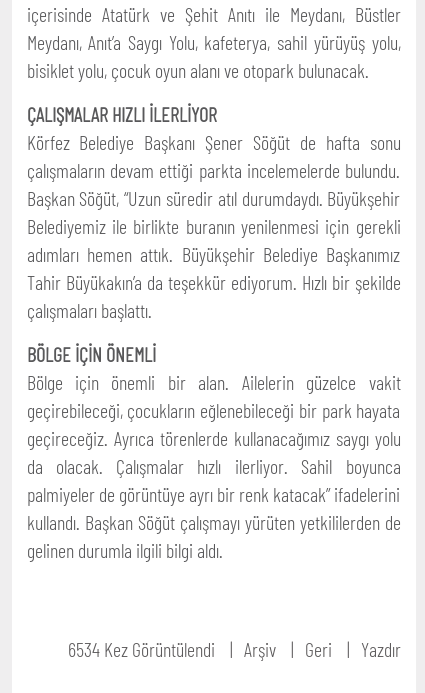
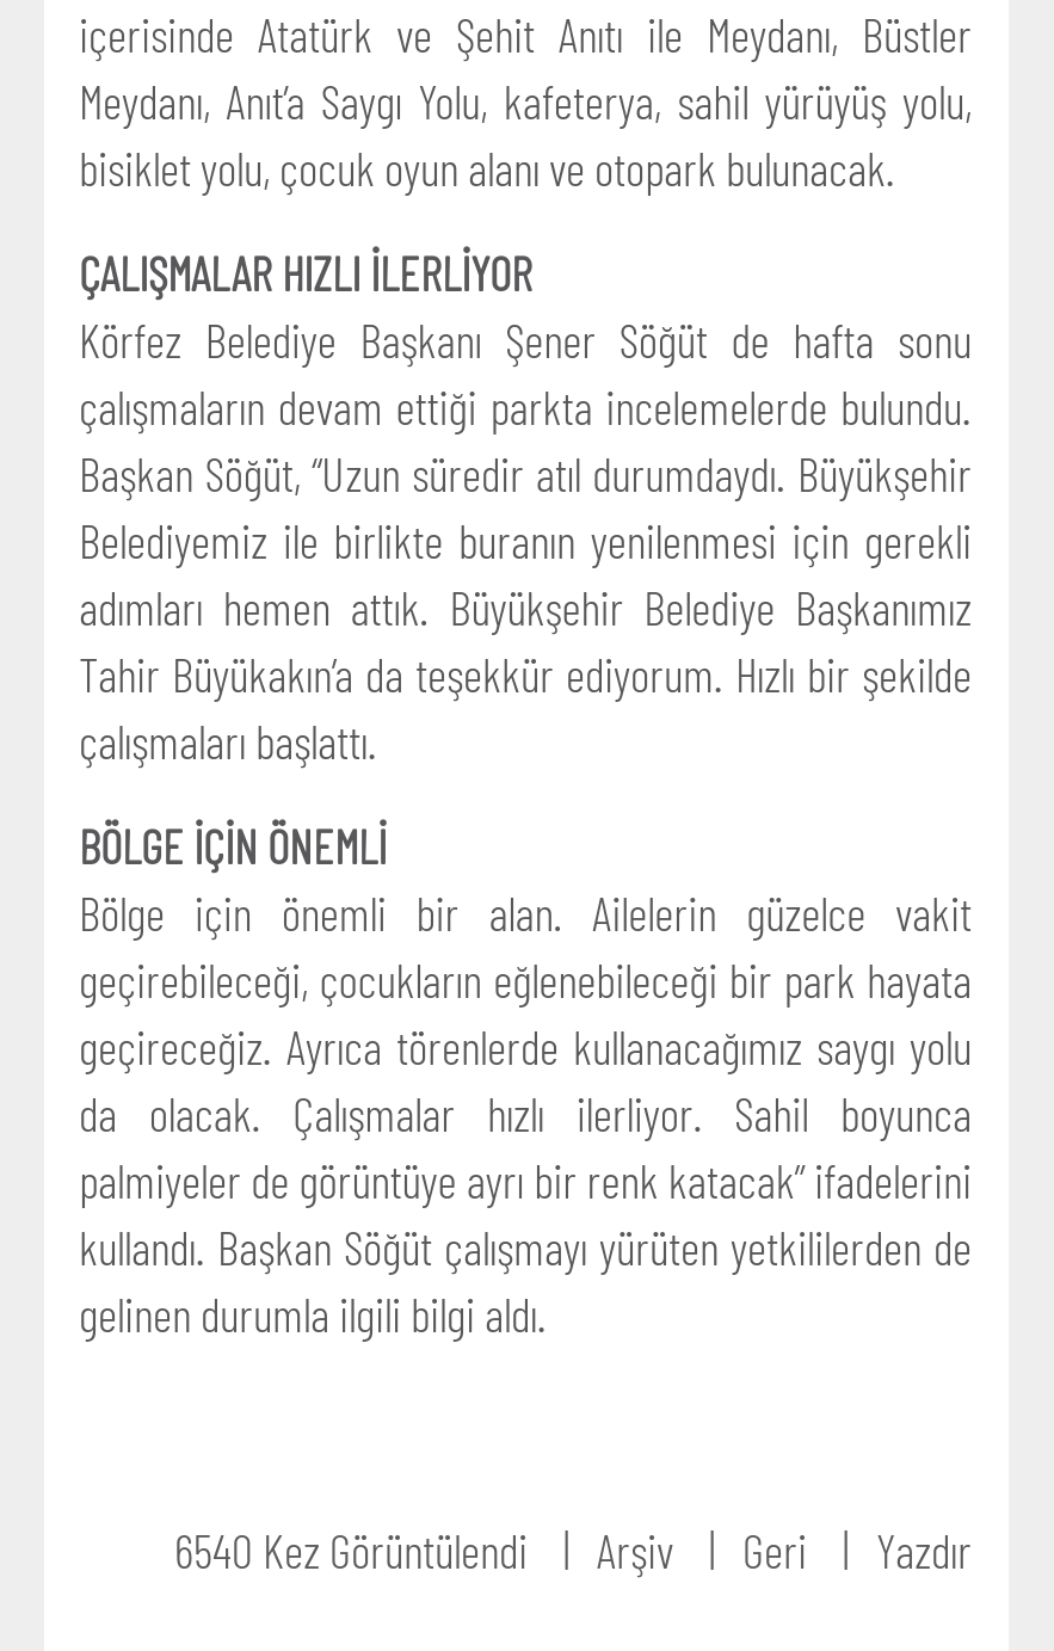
[67,637,214,661] 6534 Kez Görüntülendi -> [174,1521,528,1578] 6540 Kez Görüntülendi

